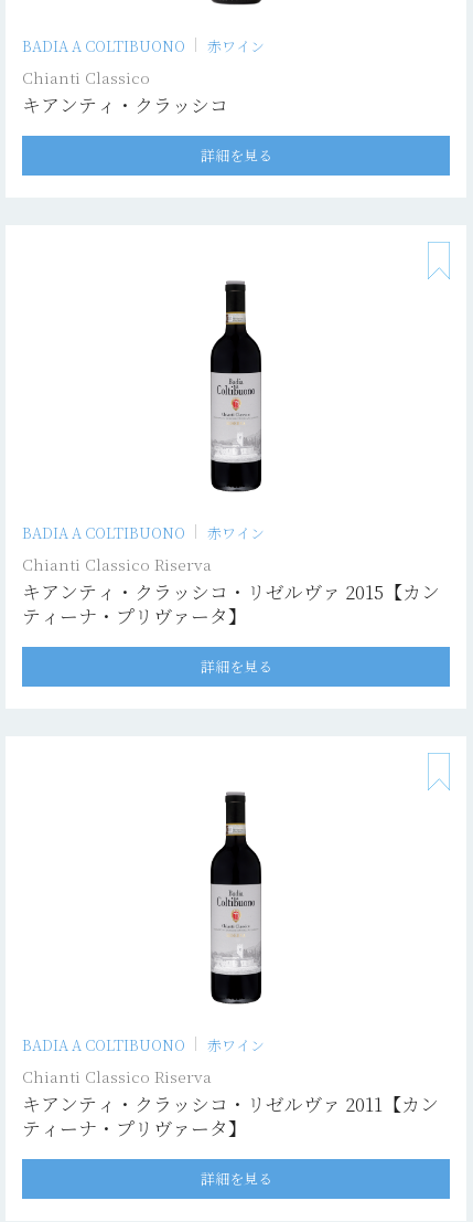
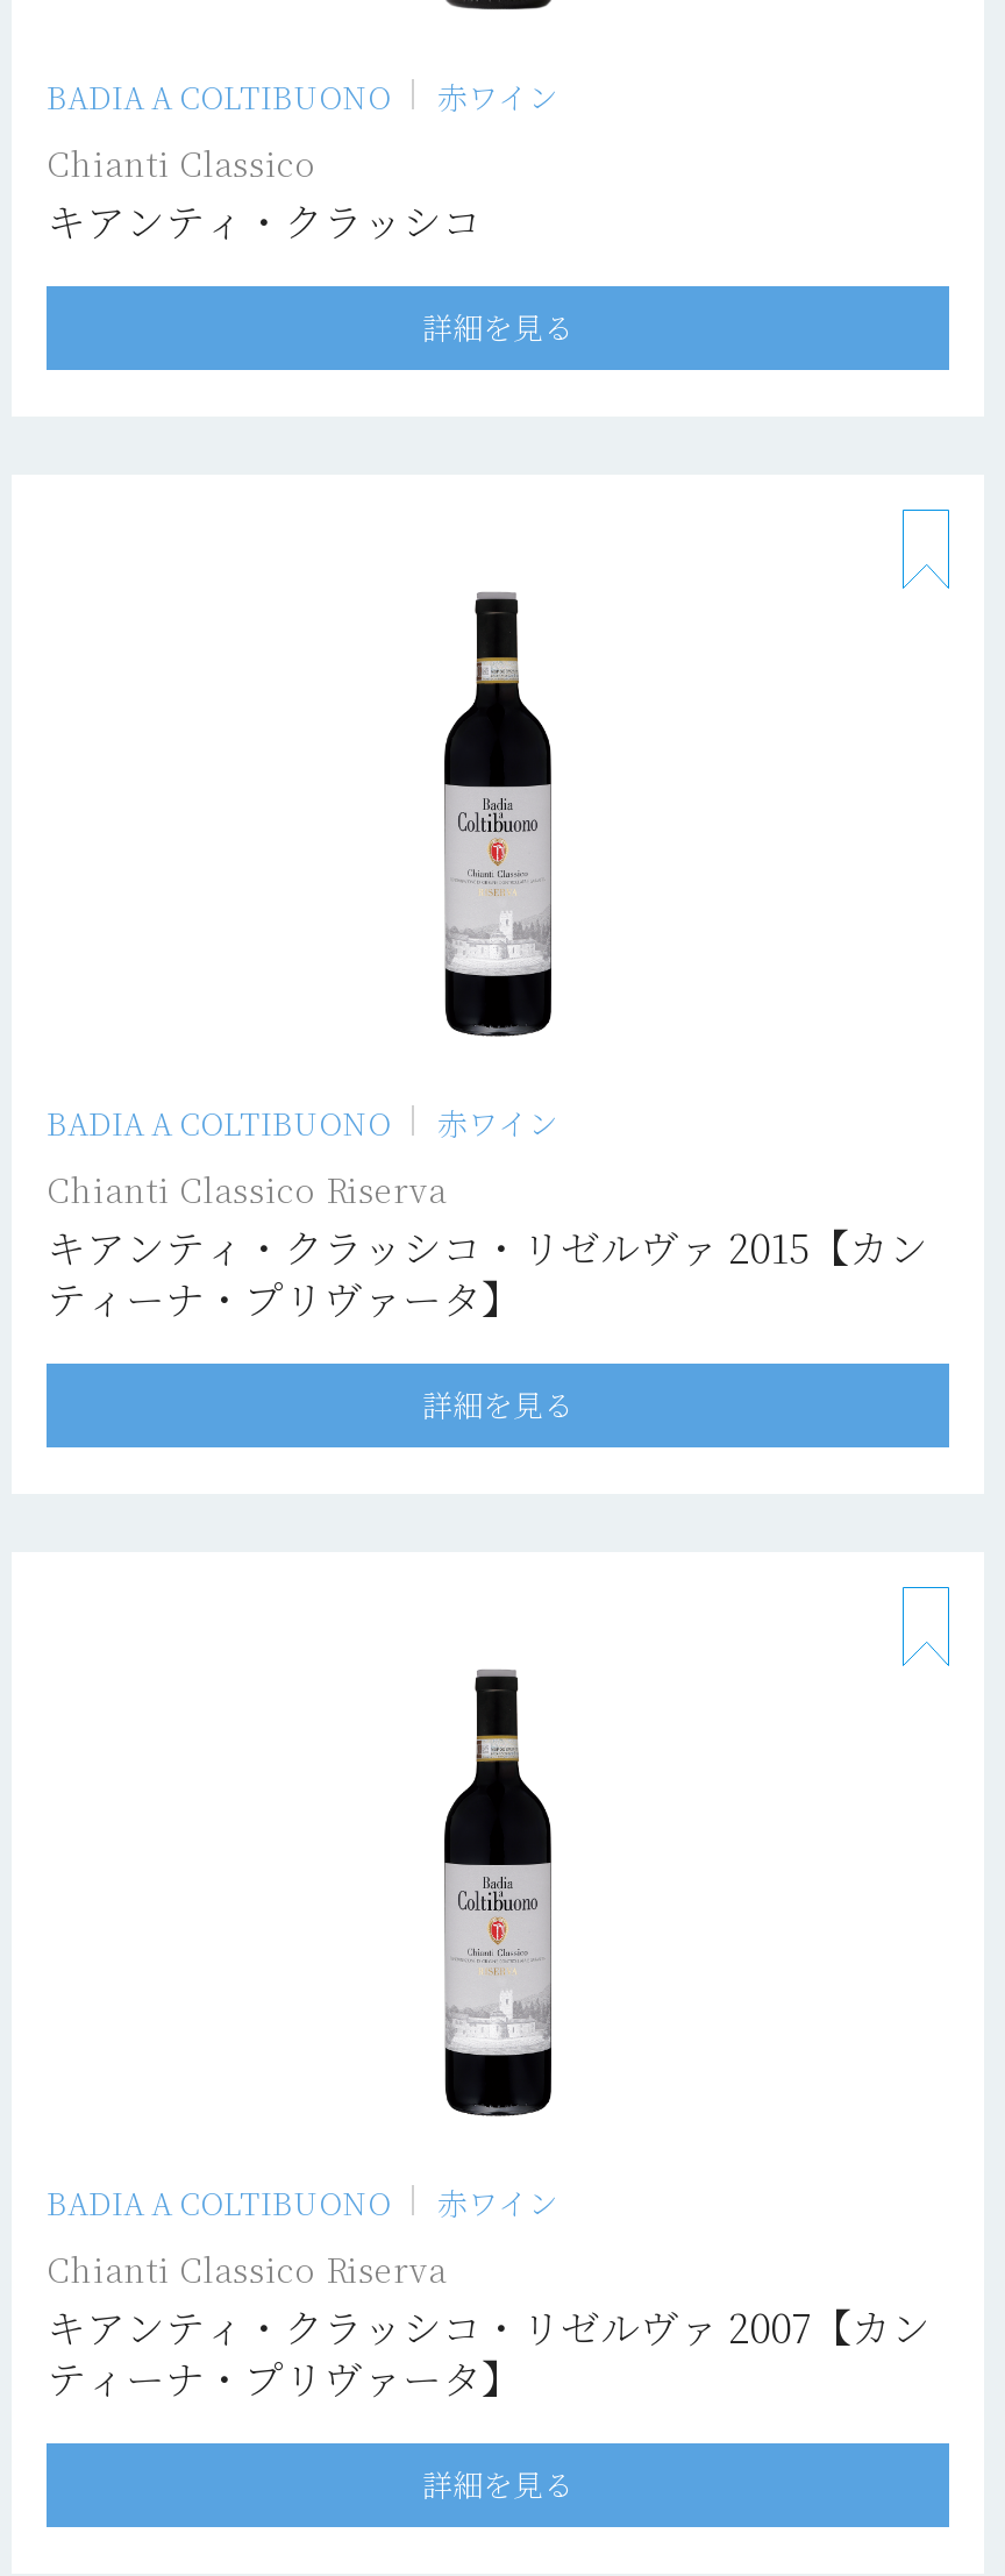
[22,1089,439,1117] キアンティ・クラッシコ・リゼルヴァ 2011【カン -> [47,2296,931,2354] キアンティ・クラッシコ・リゼルヴァ 2007【カン

